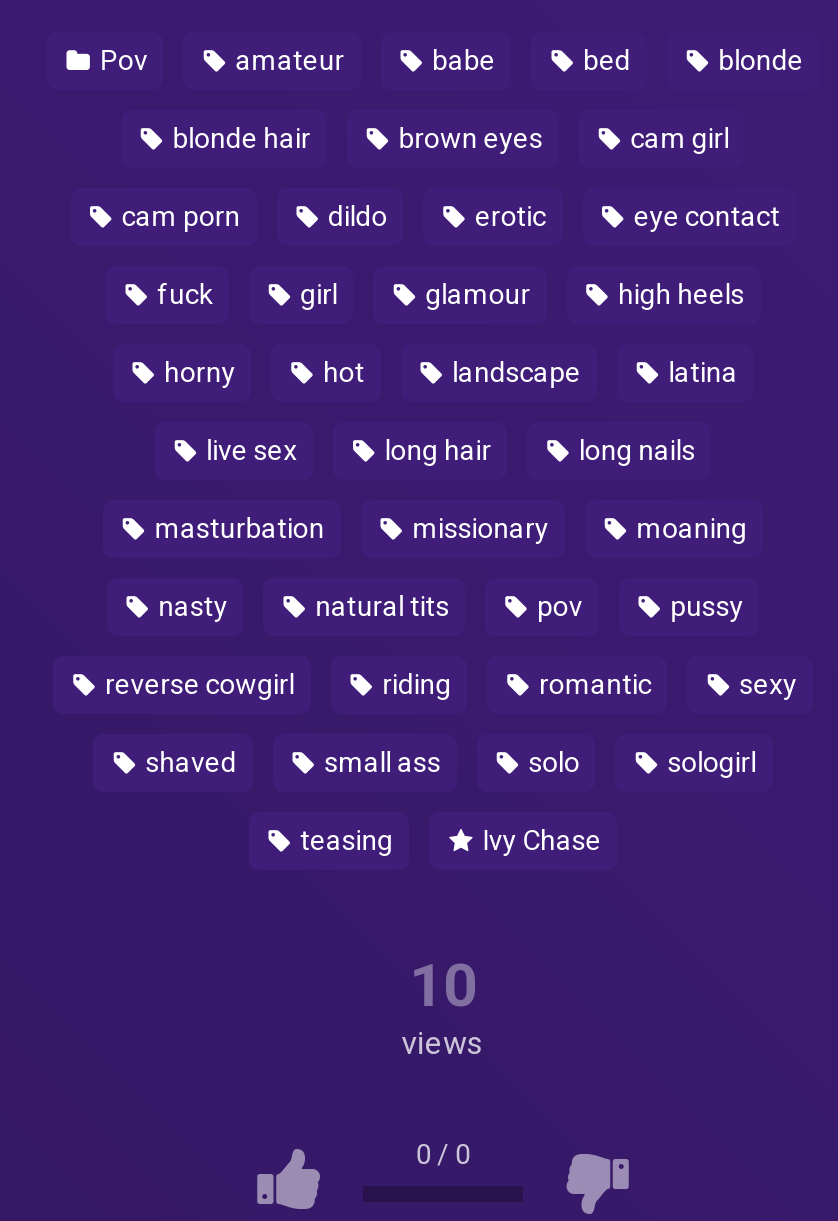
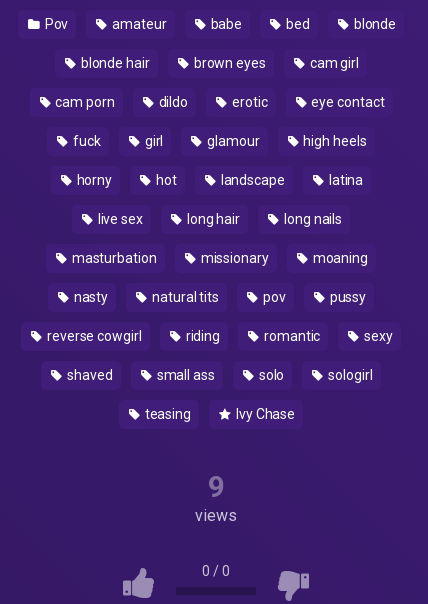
[409,950,477,1020] 10 -> [207,469,224,504] 9

